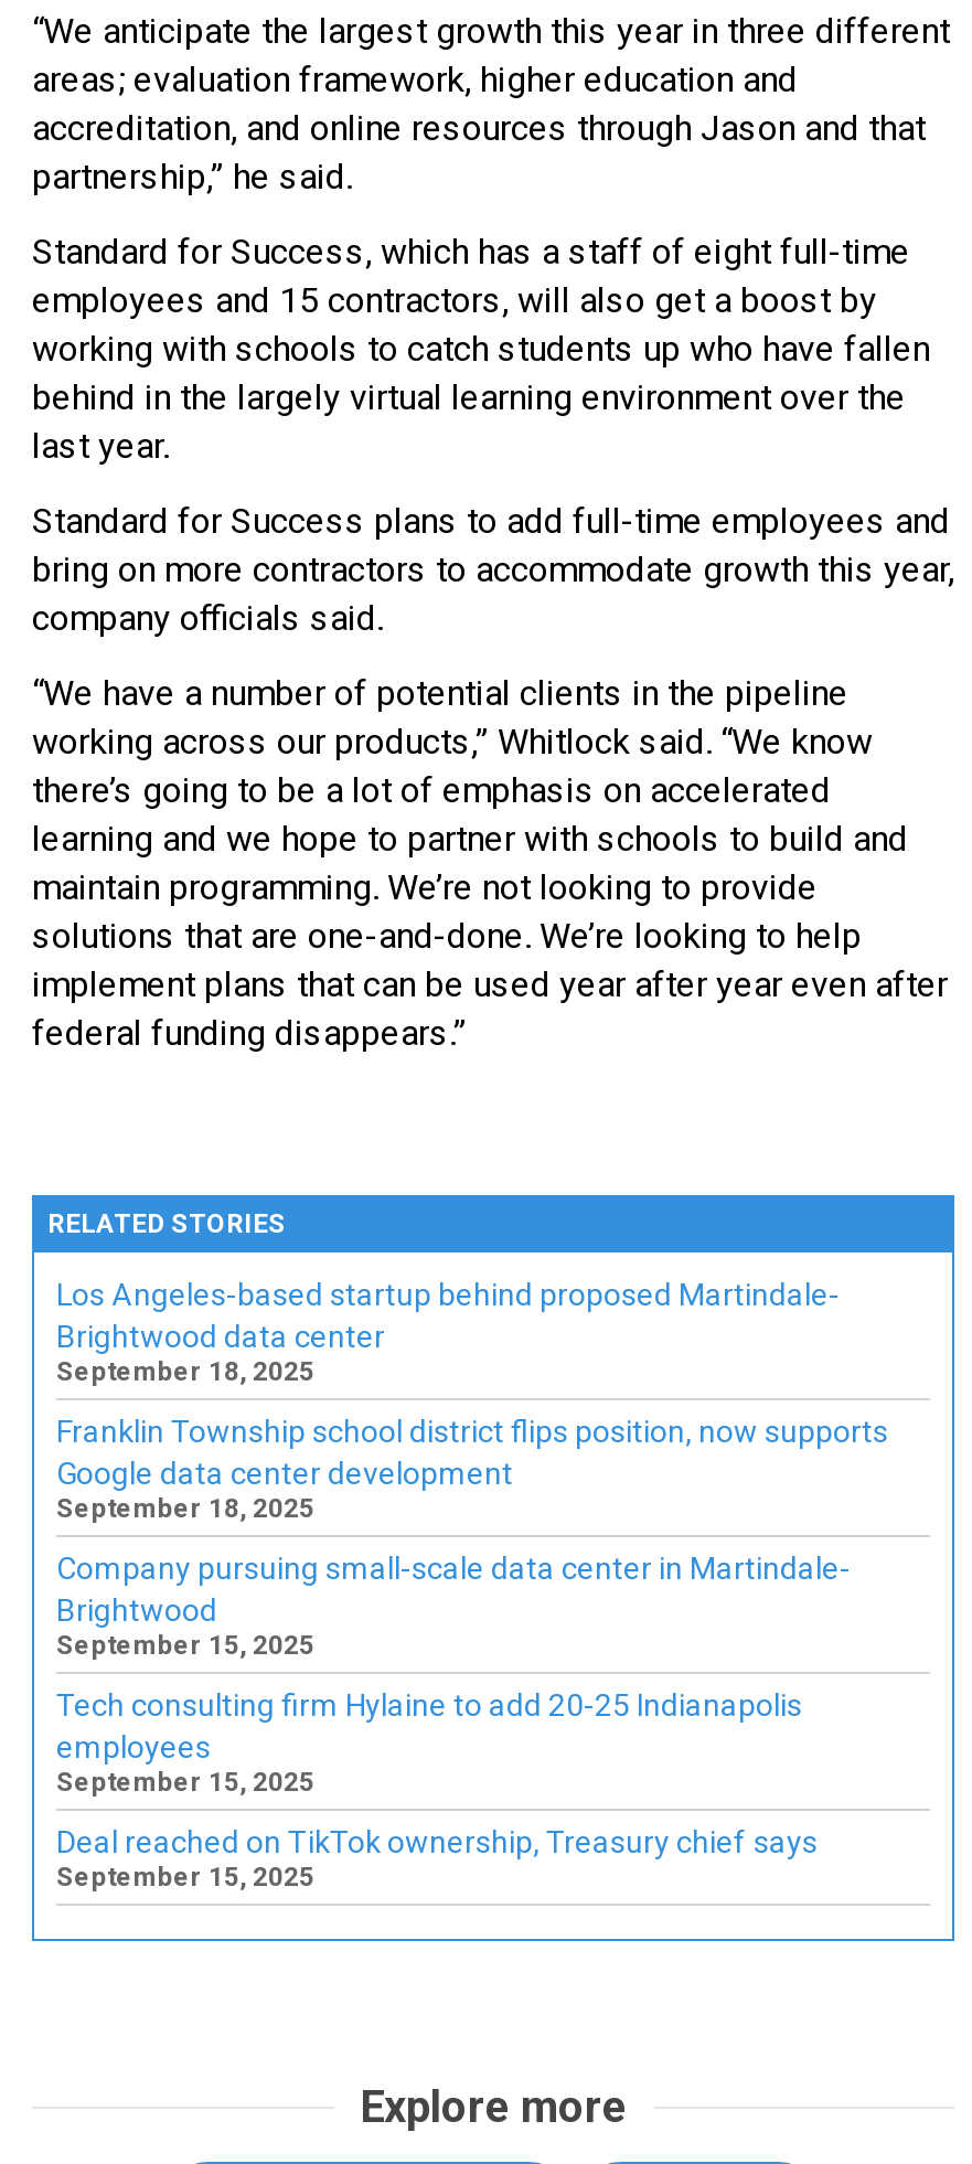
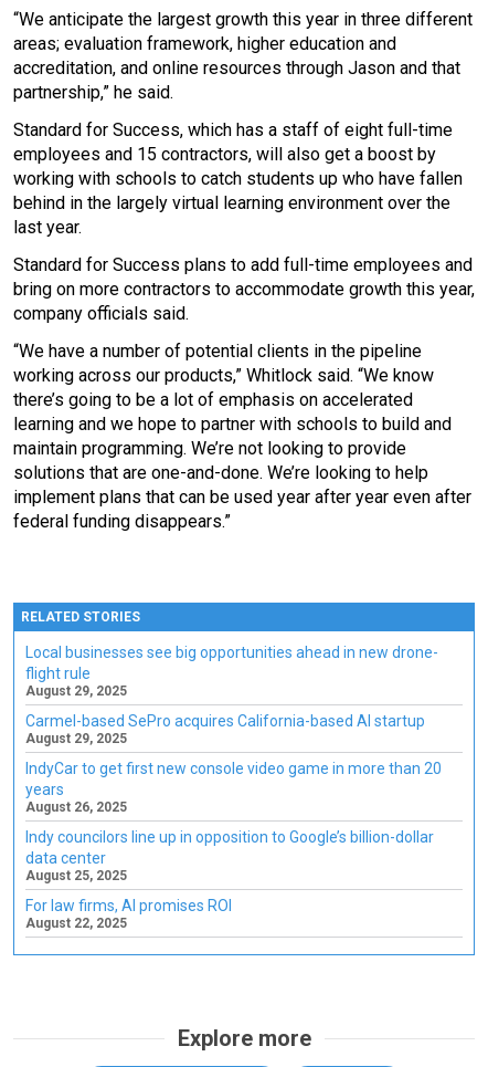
[56,1277,840,1387] Los Angeles-based startup behind proposed Martindale- | Brightwood data center | September 18, 2025 -> [25,644,438,699] Local businesses see big opportunities ahead in new drone- | flight rule | August 29, 2025
[56,1414,888,1524] Franklin Township school district flips position, now supports | Google data center development | September 18, 2025 -> [25,712,425,746] Carmel-based SePro acquires California-based AI startup | August 29, 2025
[56,1550,851,1661] Company pursuing small-scale data center in Martindale- | Brightwood | September 15, 2025 -> [25,760,442,815] IndyCar to get first new console video game in more than 20 | years | August 26, 2025
[56,1687,802,1798] Tech consulting firm Hylaine to add 20-25 Indianapolis | employees | September 15, 2025 -> [25,828,434,883] Indy councilors line up in opposition to Google’s billion-dollar | data center | August 25, 2025
[56,1824,818,1893] Deal reached on TikTok ownership, Treasury chief says | September 15, 2025 -> [25,897,232,931] For law firms, AI promises ROI | August 22, 2025

